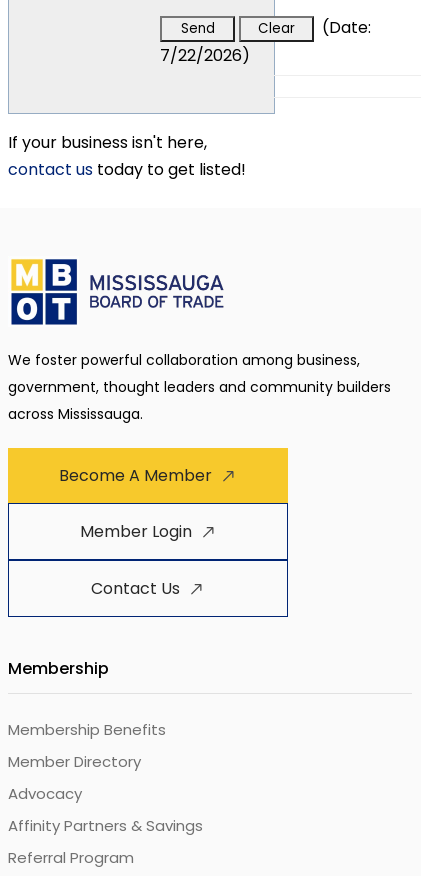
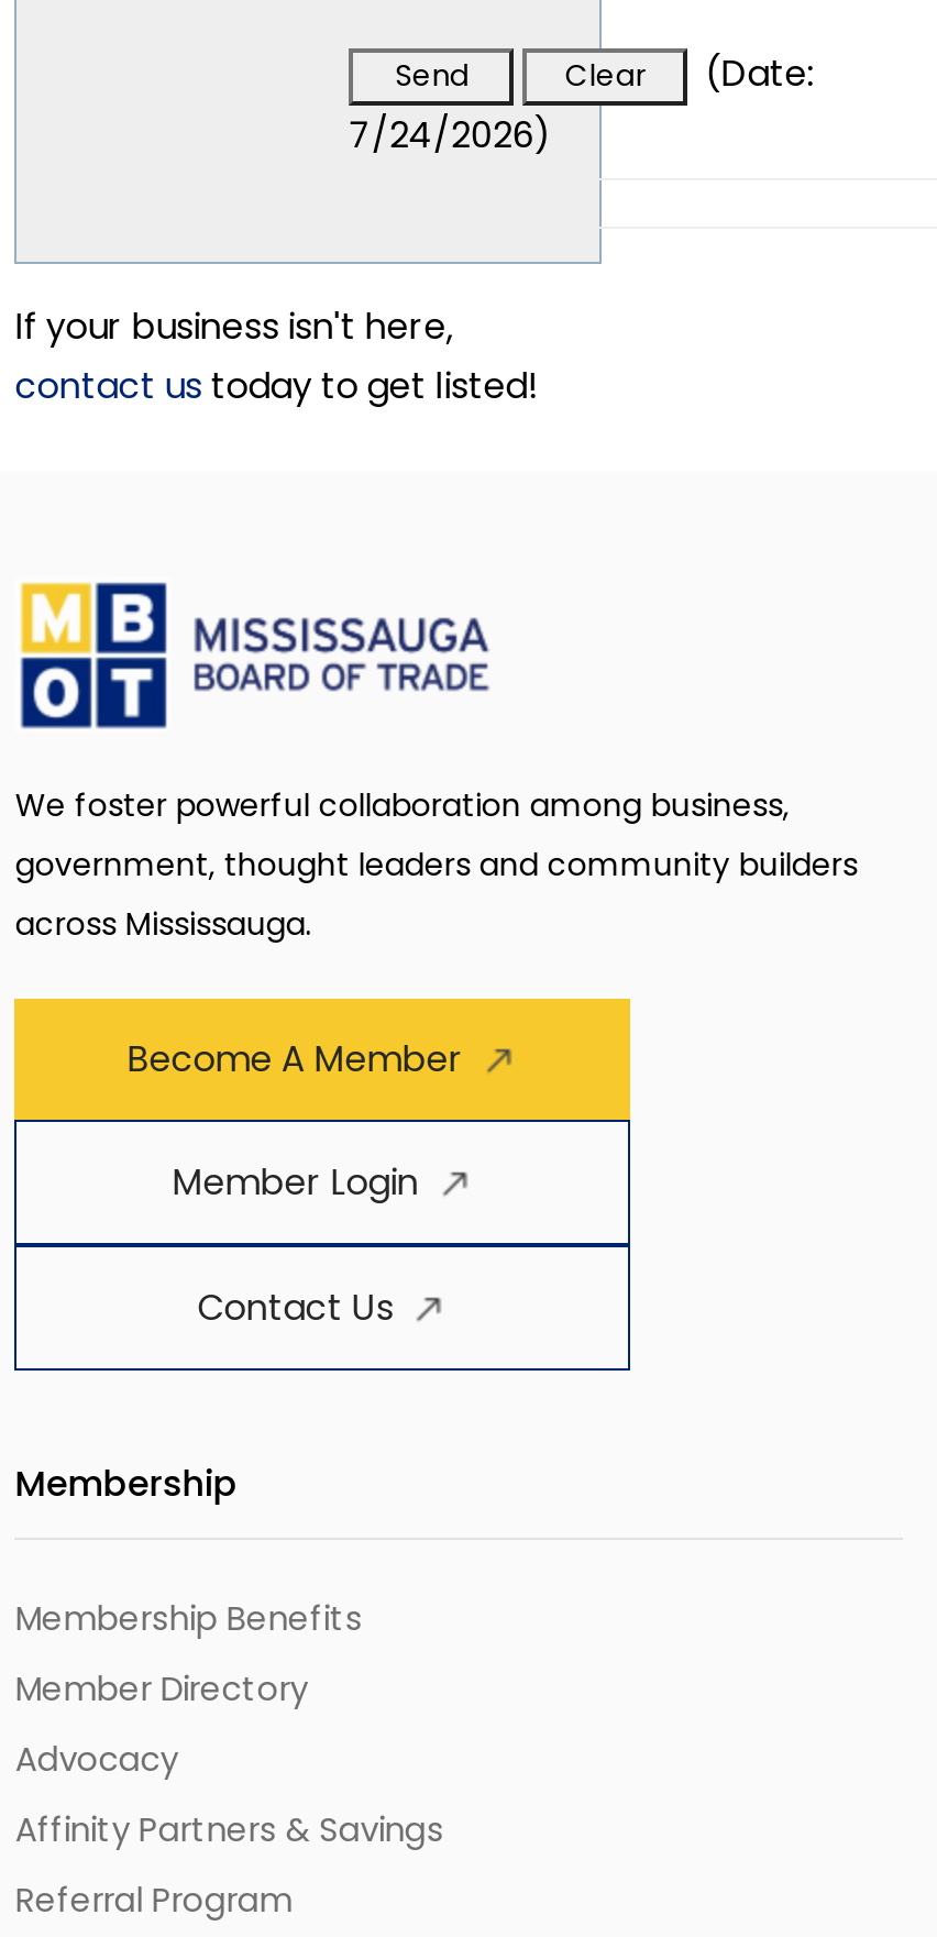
[160,44,250,67] 7/22/2026) -> [350,110,552,161] 7/24/2026)

